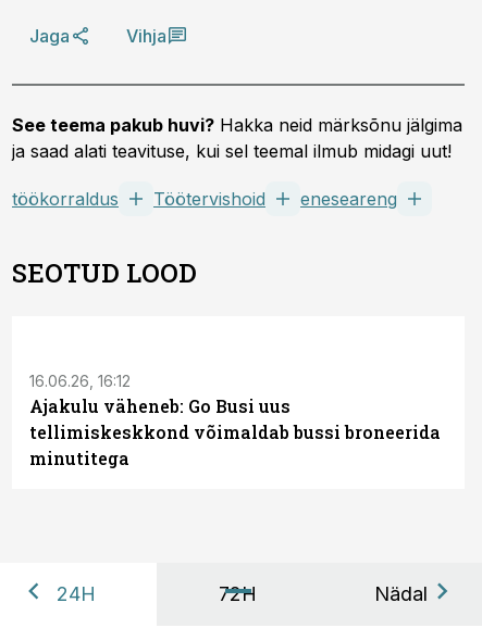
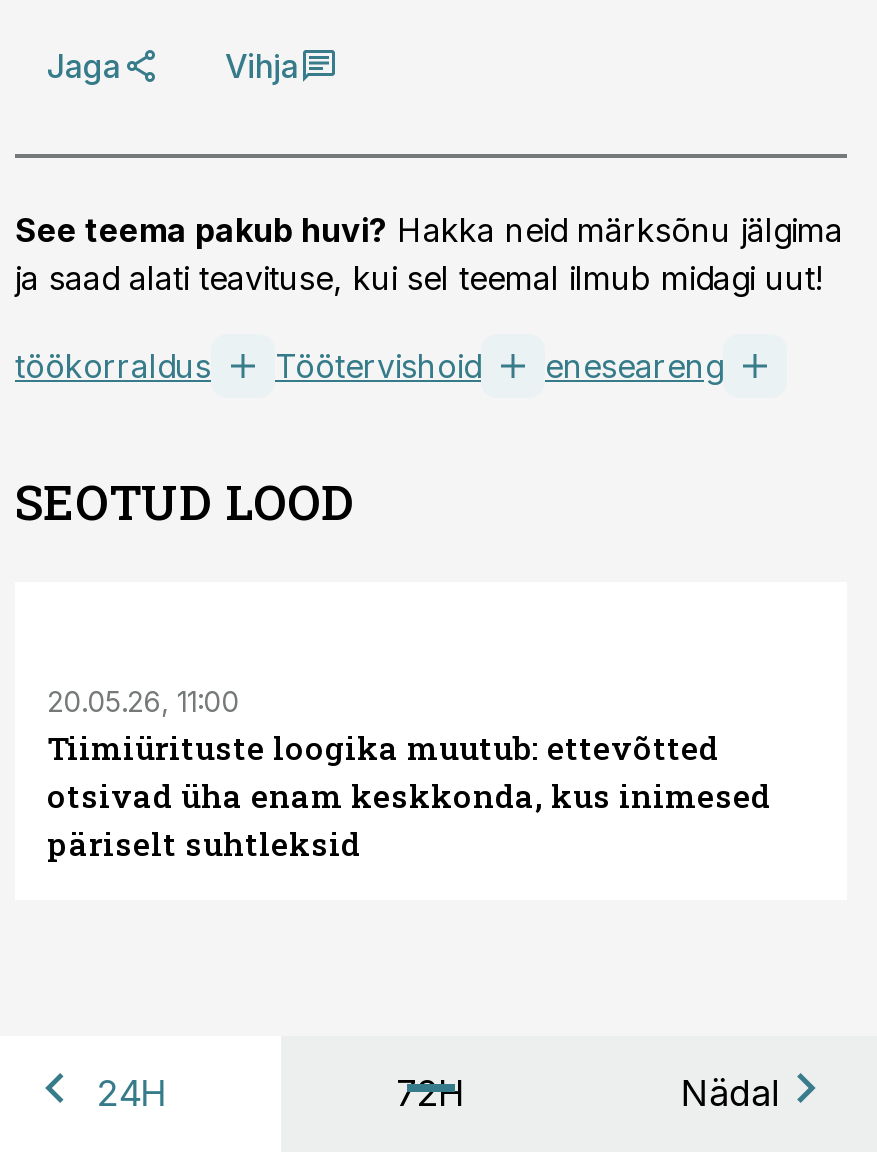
[29,372,441,469] 16.06.26, 16:12 | Ajakulu väheneb: Go Busi uus | tellimiskeskkond võimaldab bussi broneerida | minutitega -> [47,684,771,864] 20.05.26, 11:00 | Tiimiürituste loogika muutub: ettevõtted | otsivad üha enam keskkonda, kus inimesed | päriselt suhtleksid

